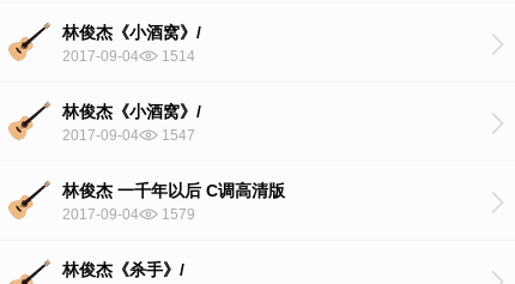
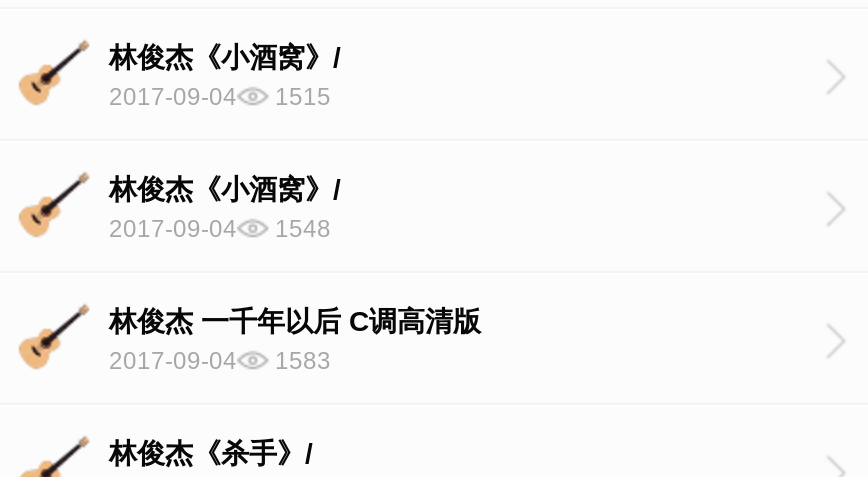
[62,48,195,65] 2017-09-04 1514 -> [109,83,331,111] 2017-09-04 1515
[62,127,195,144] 2017-09-04 1547 -> [109,215,331,243] 2017-09-04 1548
[62,206,195,223] 2017-09-04 1579 -> [109,347,331,375] 2017-09-04 1583

